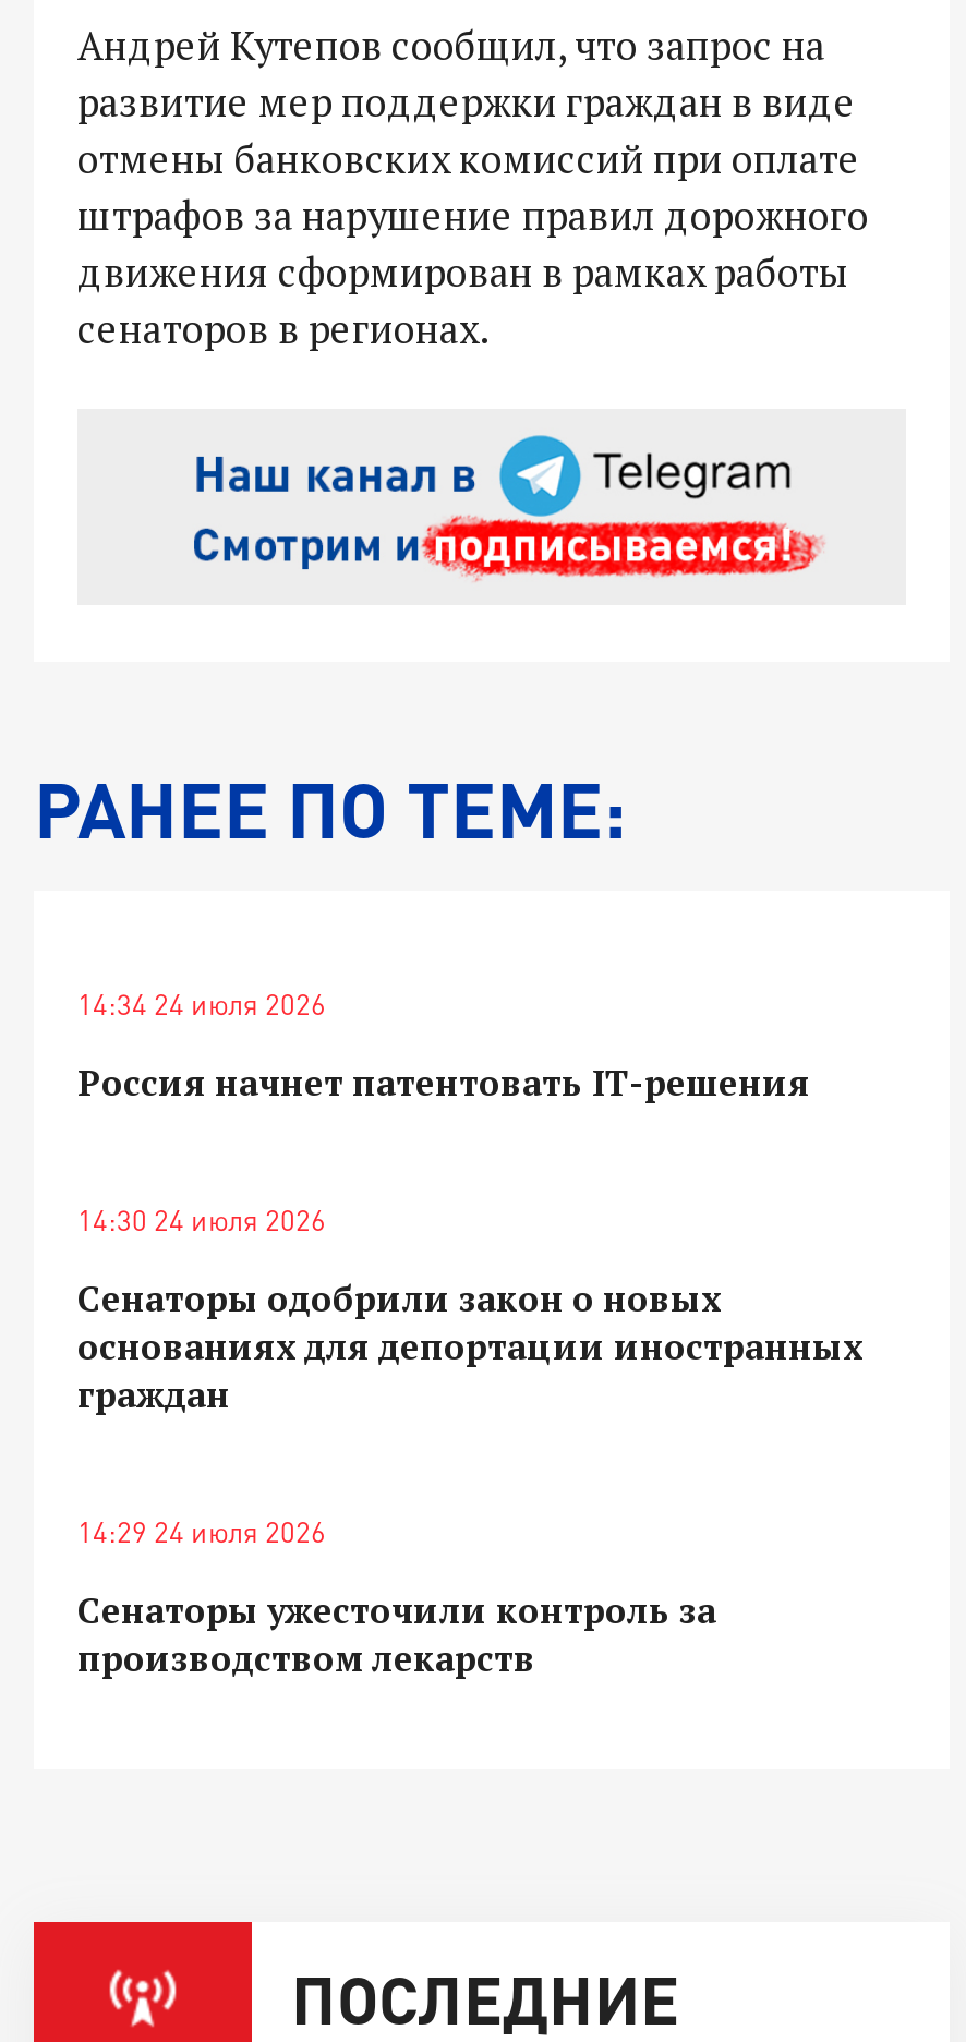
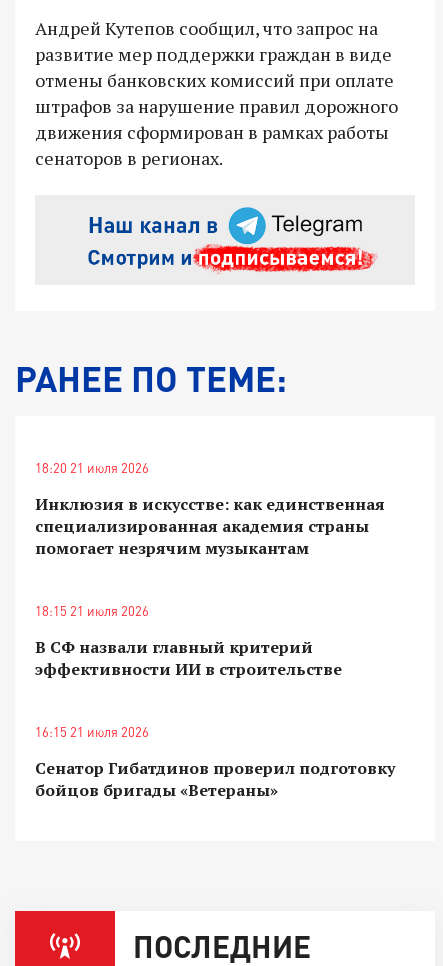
[77,987,326,1022] 14:34 24 июля 2026 -> [35,460,149,476] 18:20 21 июля 2026
[77,1059,810,1107] Россия начнет патентовать IT-решения -> [35,493,385,559] Инклюзия в искусстве: как единственная | специализированная академия страны | помогает незрячим музыкантам
[77,1203,326,1237] 14:30 24 июля 2026 -> [35,603,149,619] 18:15 21 июля 2026
[77,1274,862,1418] Сенаторы одобрили закон о новых | основаниях для депортации иностранных | граждан -> [35,636,342,680] В СФ назвали главный критерий | эффективности ИИ в строительстве
[77,1514,326,1549] 14:29 24 июля 2026 -> [35,724,149,740] 16:15 21 июля 2026
[77,1586,716,1682] Сенаторы ужесточили контроль за | производством лекарств -> [35,757,395,801] Сенатор Гибатдинов проверил подготовку | бойцов бригады «Ветераны»

